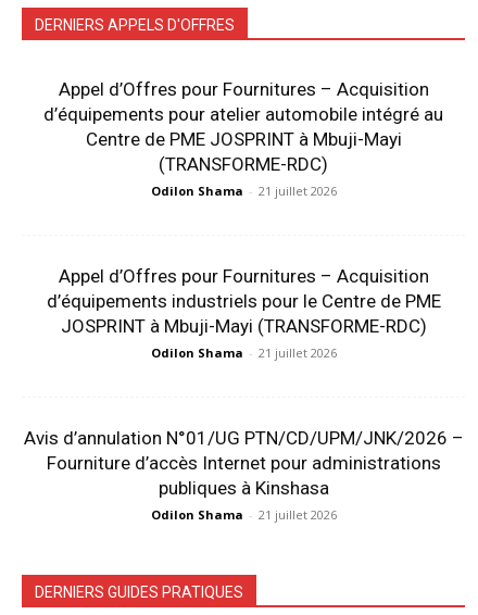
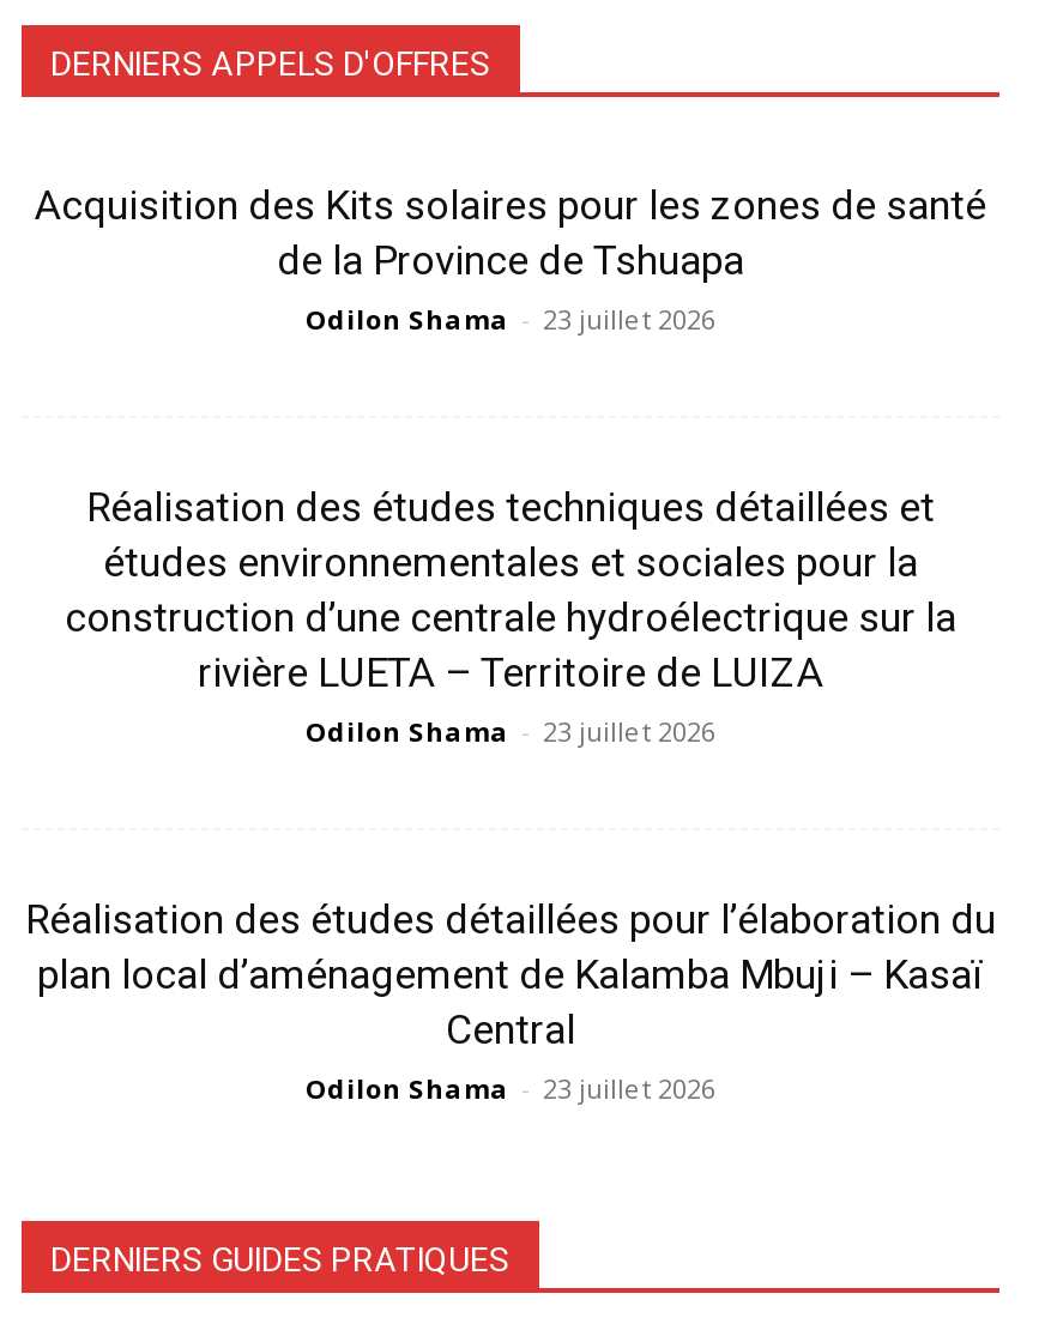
[43,79,443,199] Appel d’Offres pour Fournitures – Acquisition | d’équipements pour atelier automobile intégré au | Centre de PME JOSPRINT à Mbuji-Mayi | (TRANSFORME-RDC) | Odilon Shama - 21 juillet 2026 -> [35,182,986,338] Acquisition des Kits solaires pour les zones de santé | de la Province de Tshuapa | Odilon Shama - 23 juillet 2026
[46,266,441,361] Appel d’Offres pour Fournitures – Acquisition | d’équipements industriels pour le Centre de PME | JOSPRINT à Mbuji-Mayi (TRANSFORME-RDC) | Odilon Shama - 21 juillet 2026 -> [65,484,956,750] Réalisation des études techniques détaillées et | études environnementales et sociales pour la | construction d’une centrale hydroélectrique sur la | rivière LUETA – Territoire de LUIZA | Odilon Shama - 23 juillet 2026
[23,427,463,523] Avis d’annulation N°01/UG PTN/CD/UPM/JNK/2026 – | Fourniture d’accès Internet pour administrations | publiques à Kinshasa | Odilon Shama - 21 juillet 2026 -> [25,896,996,1107] Réalisation des études détaillées pour l’élaboration du | plan local d’aménagement de Kalamba Mbuji – Kasaï | Central | Odilon Shama - 23 juillet 2026

